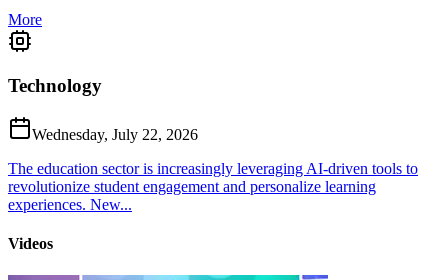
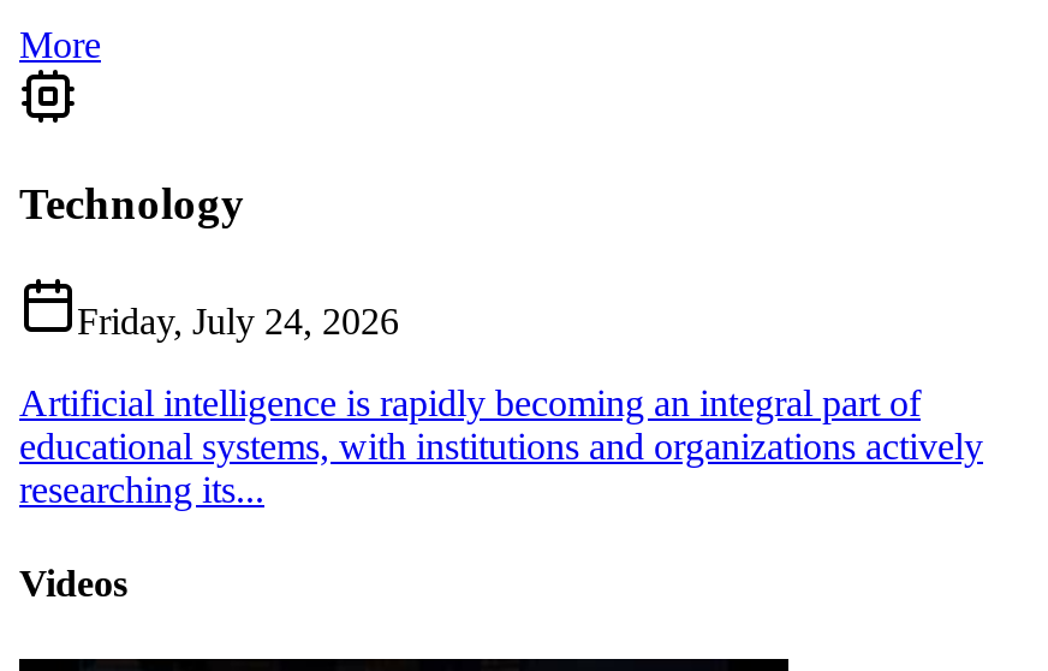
[32,126,198,143] Wednesday, July 22, 2026 -> [77,301,399,342] Friday, July 24, 2026
[8,160,418,213] The education sector is increasingly leveraging AI-driven tools to | revolutionize student engagement and personalize learning | experiences. New... -> [19,382,983,510] Artificial intelligence is rapidly becoming an integral part of | educational systems, with institutions and organizations actively | researching its...

